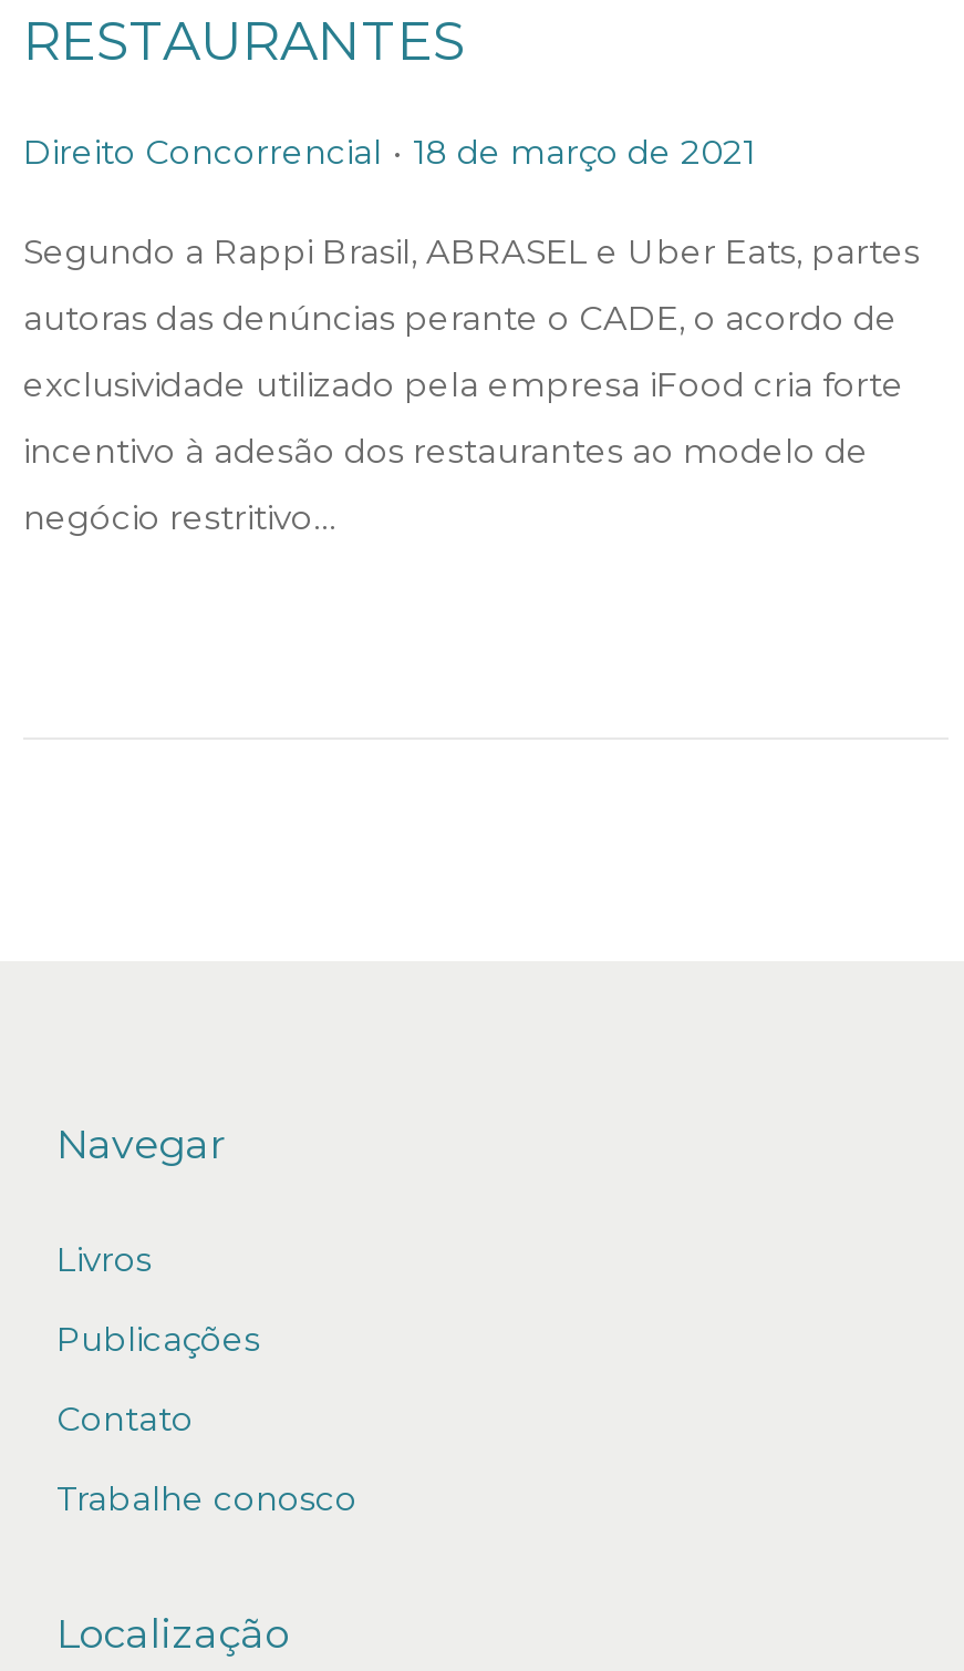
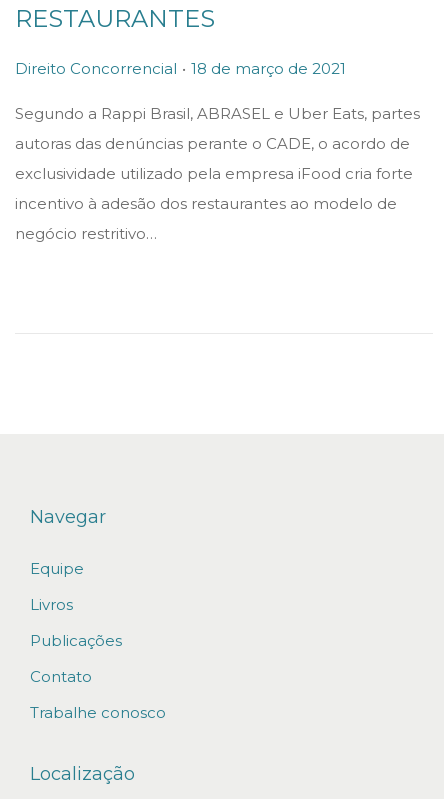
none -> [30,558,84,577] Equipe

